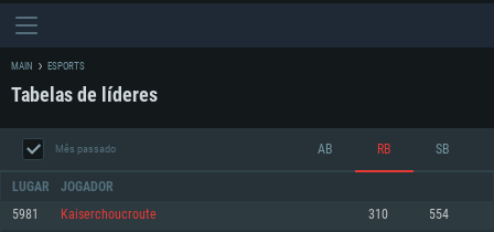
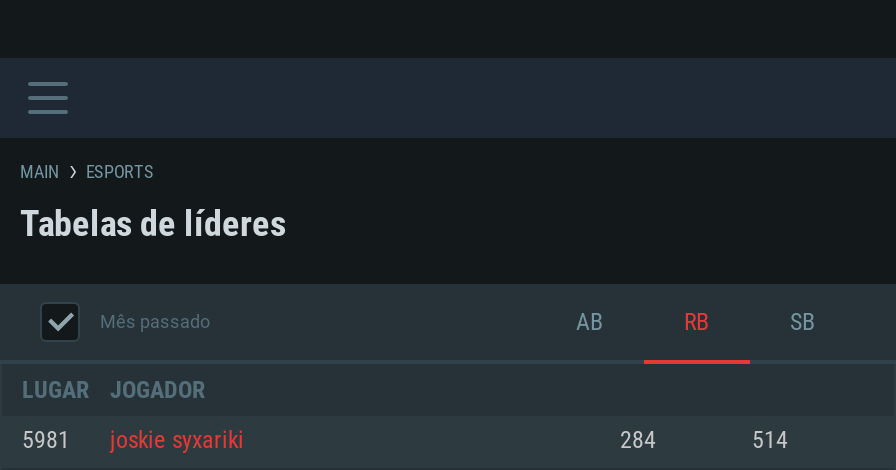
[61,209,449,221] Kaiserchoucroute | 310 | 554 -> [110,430,788,452] joskie syxariki | 284 | 514

